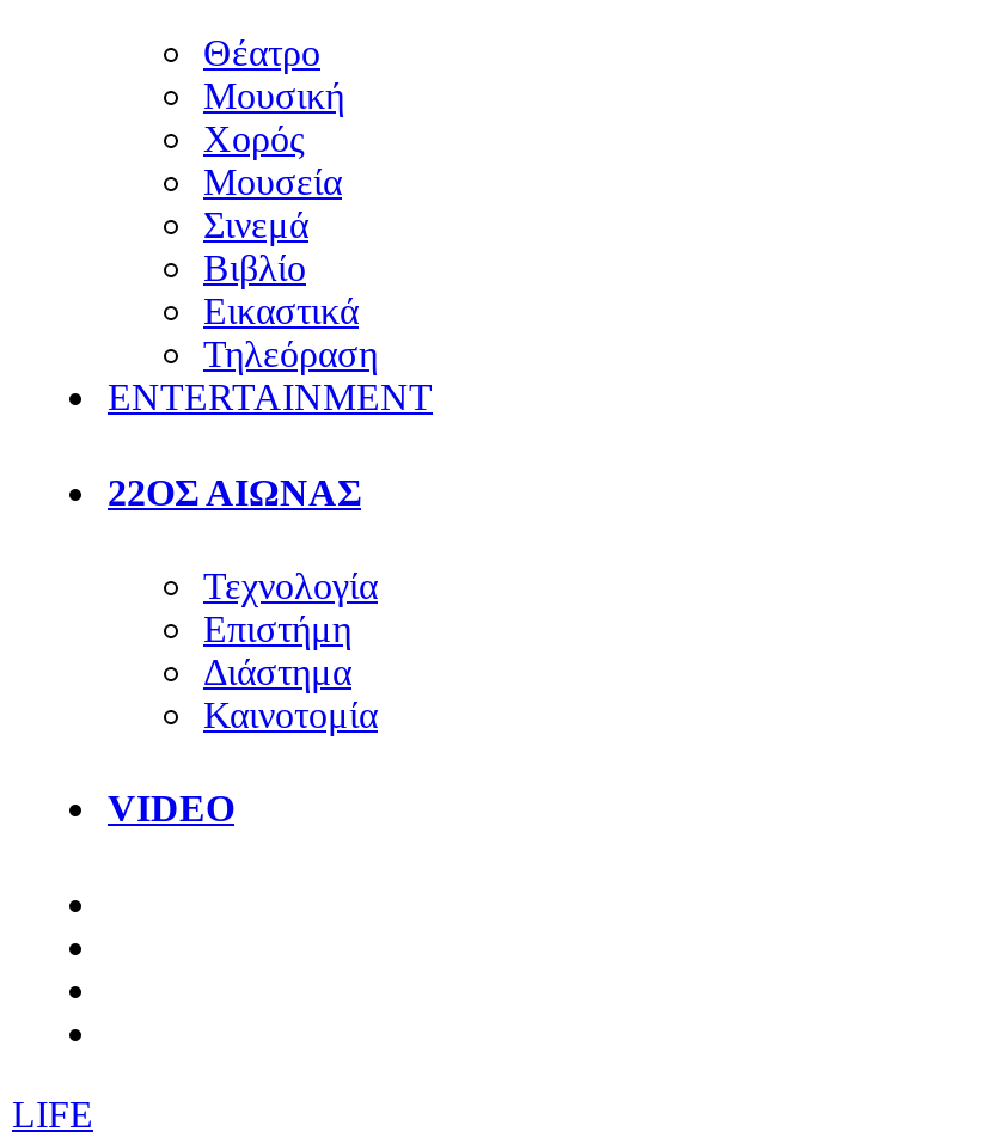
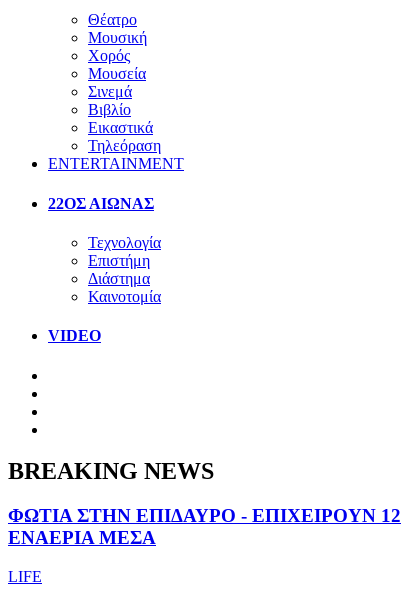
none -> [8,458,401,548] BREAKING NEWS | ΦΩΤΙΑ ΣΤΗΝ ΕΠΙΔΑΥΡΟ - ΕΠΙΧΕΙΡΟΥΝ 12 | ΕΝΑΕΡΙΑ ΜΕΣΑ

